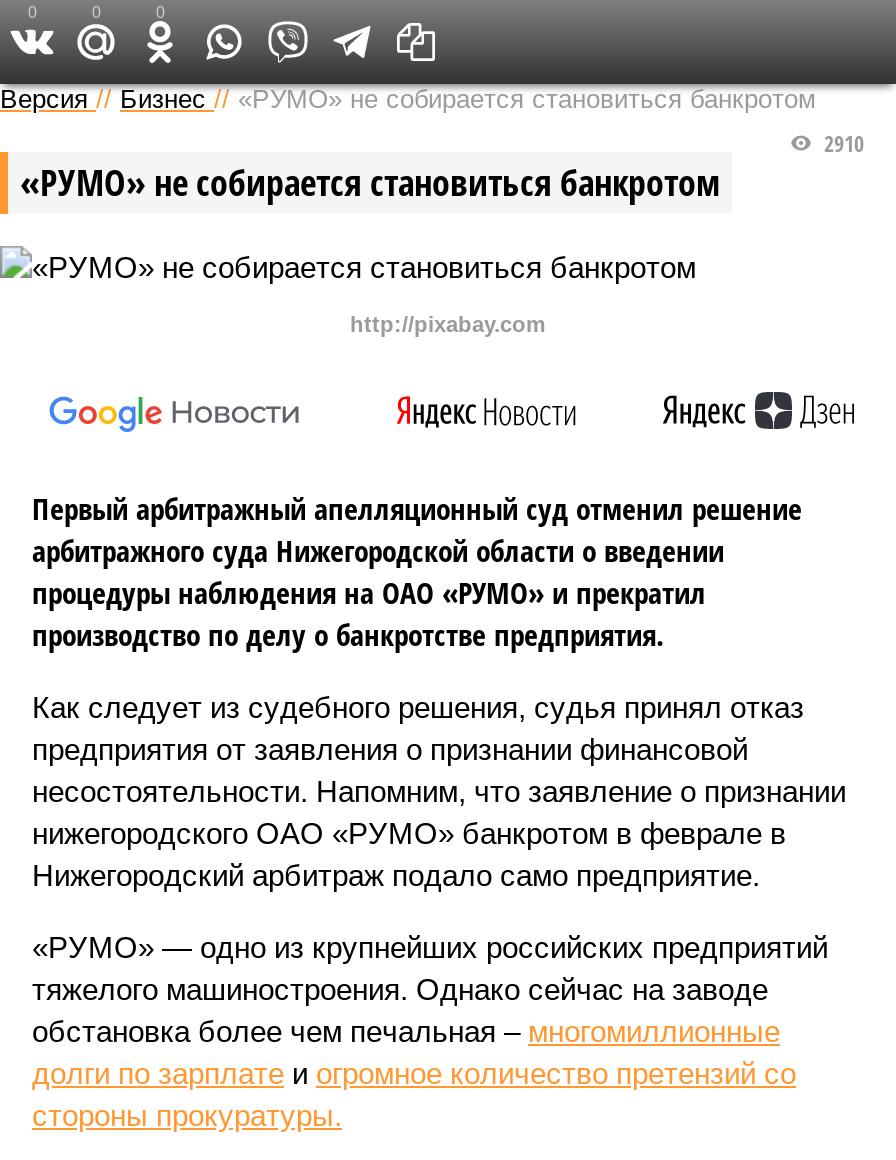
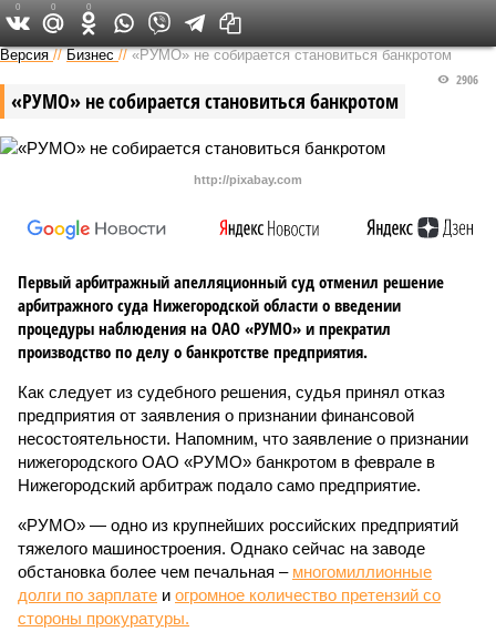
[818,128,864,158] 2910 -> [453,71,478,88] 2906

